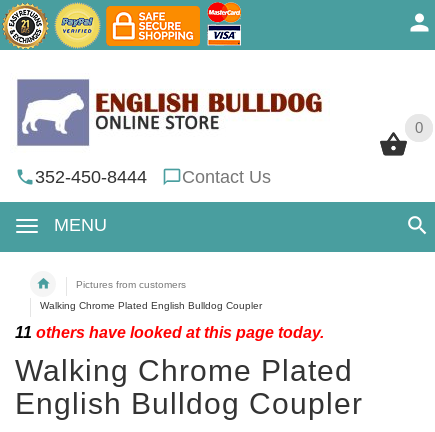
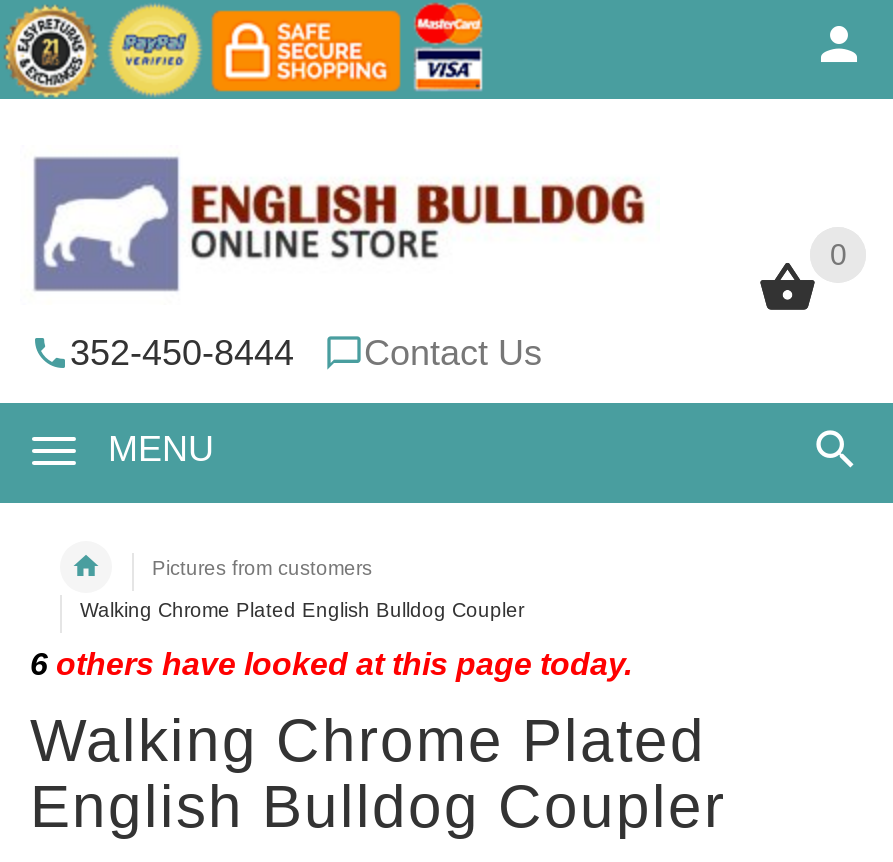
[15,324,324,341] 11 others have looked at this page today. -> [30,647,632,681] 6 others have looked at this page today.

